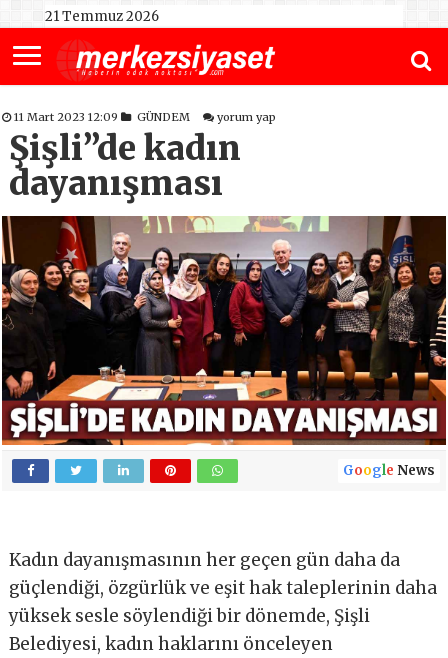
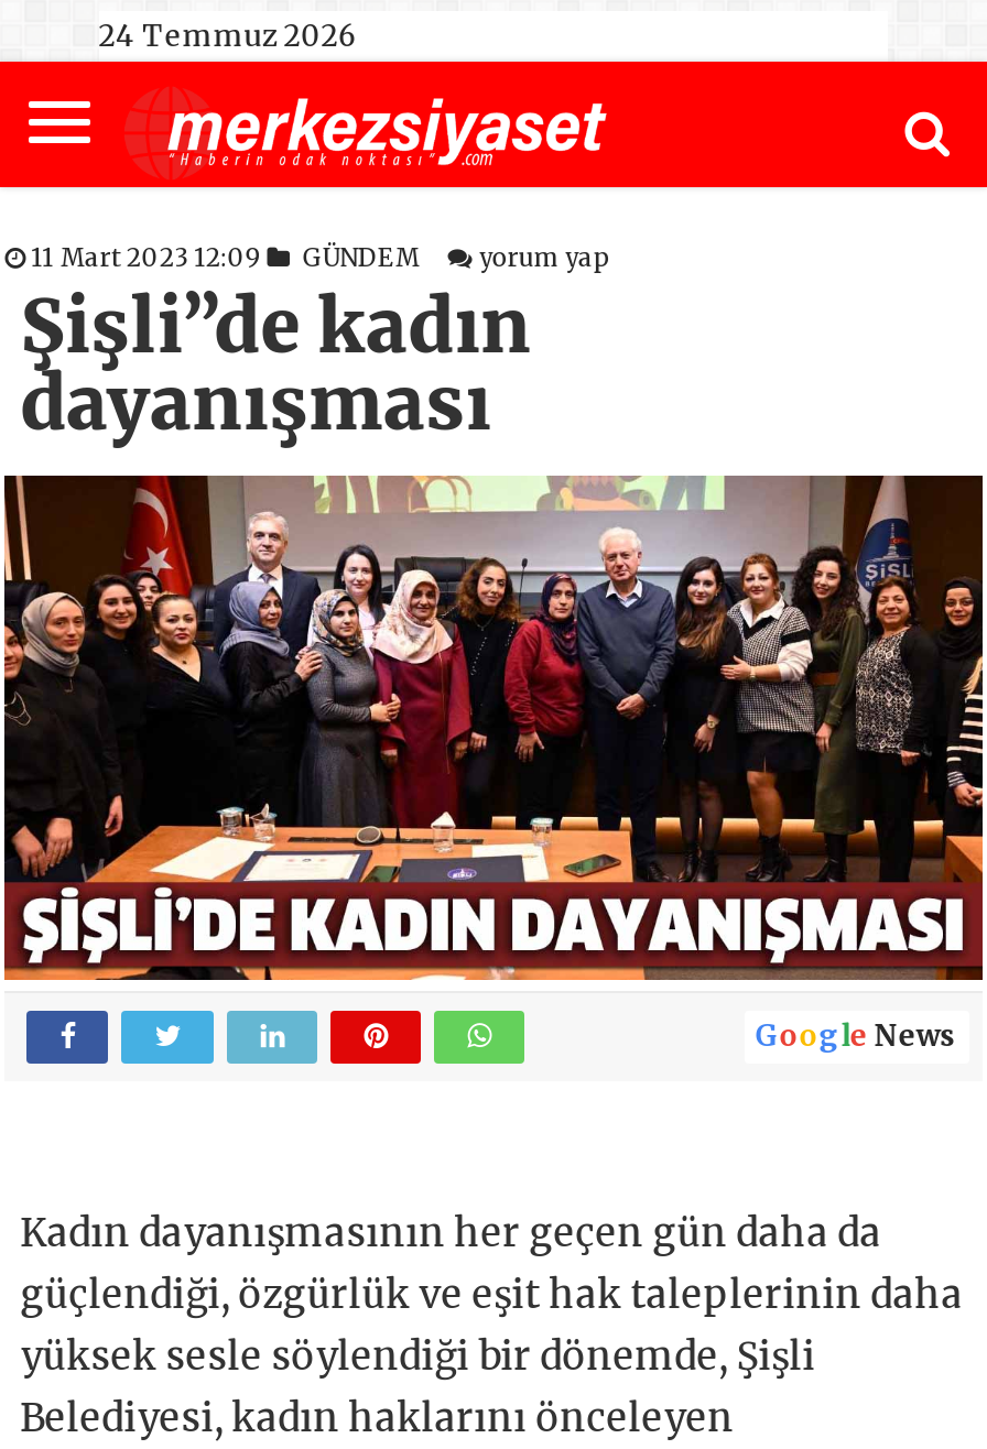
[45,8,159,25] 21 Temmuz 2026 -> [99,18,356,55] 24 Temmuz 2026

